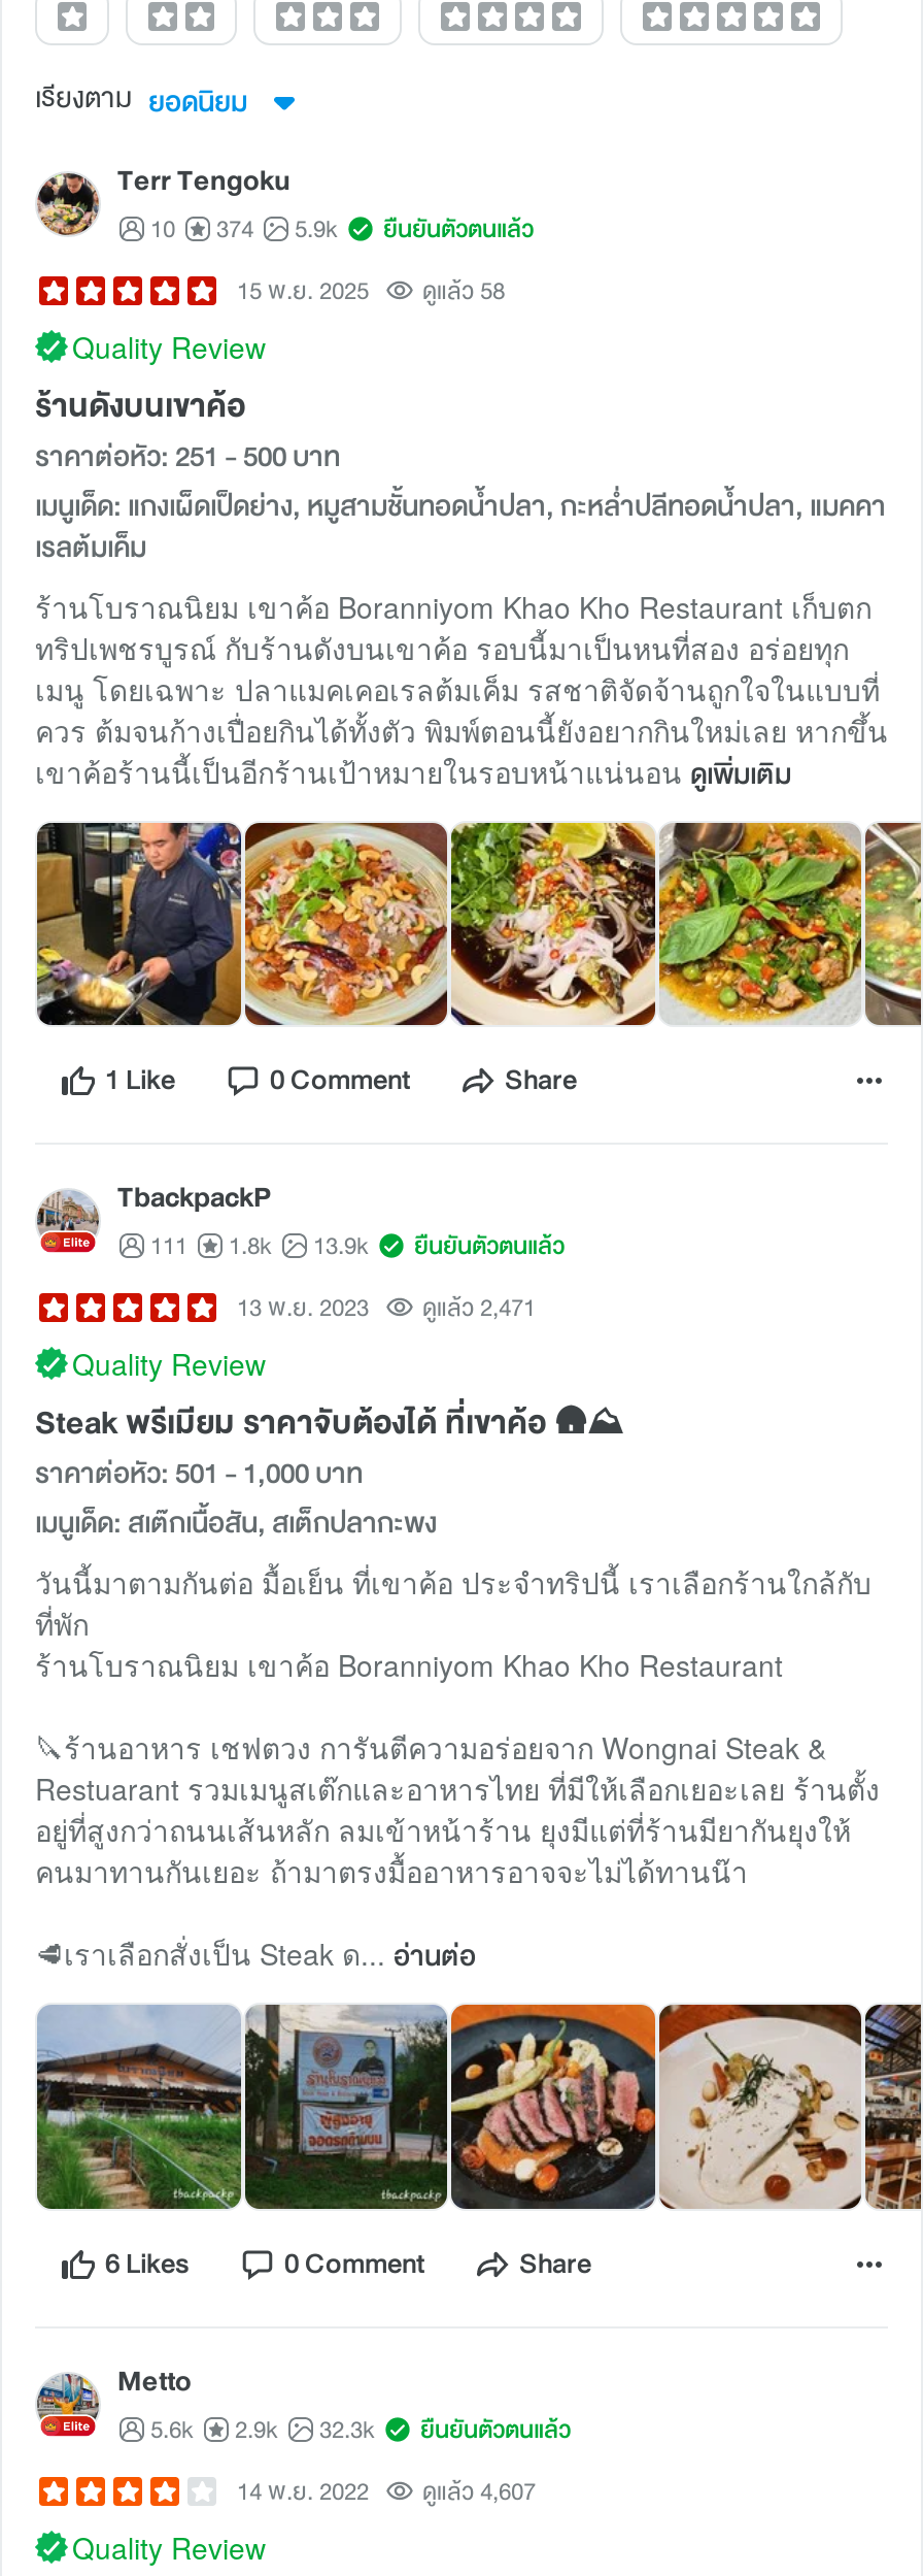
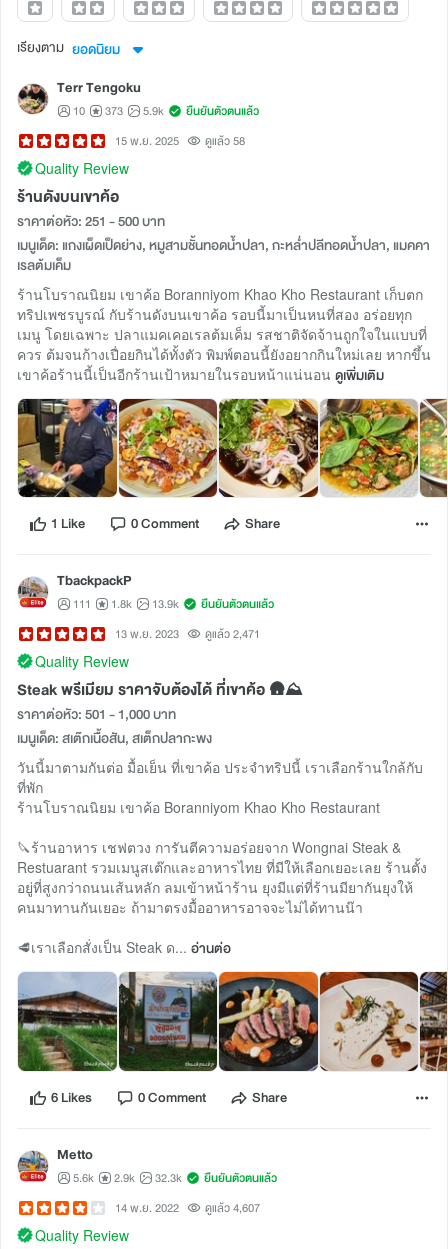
[150,210,534,247] 10 374 5.9k ยืนยันตัวตนแล้ว -> [73,102,259,120] 10 373 5.9k ยืนยันตัวตนแล้ว

